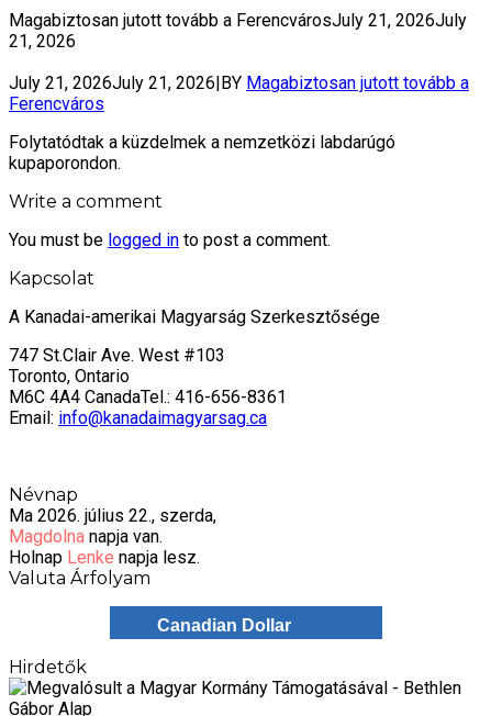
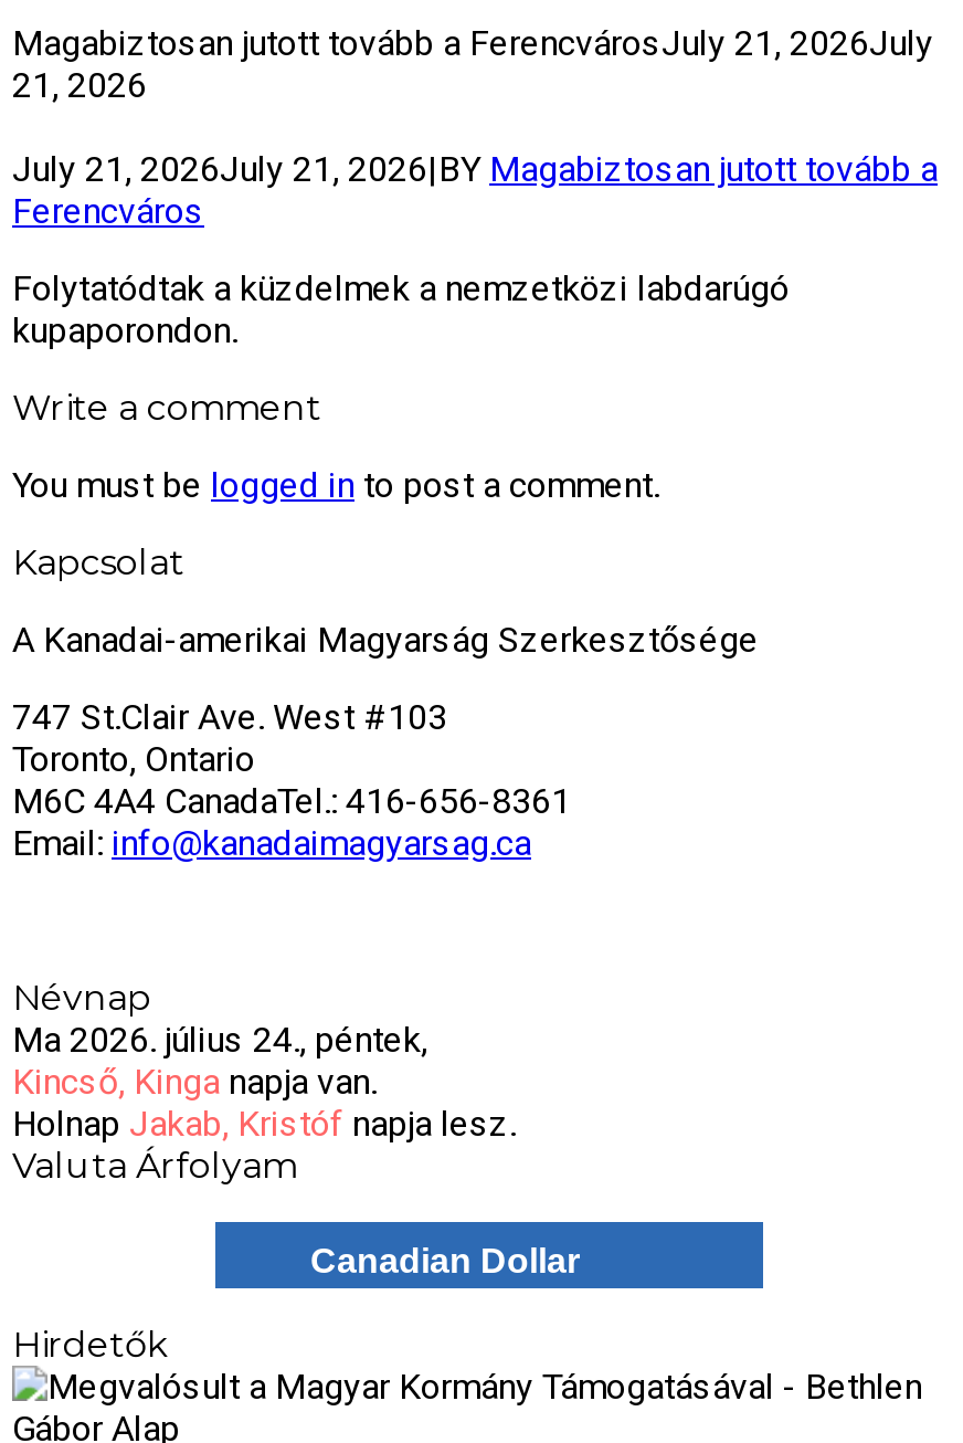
[9,505,216,568] Ma 2026. július 22., szerda, | Magdolna napja van. | Holnap Lenke napja lesz. -> [12,1019,516,1145] Ma 2026. július 24., péntek, | Kincső, Kinga napja van. | Holnap Jakab, Kristóf napja lesz.

